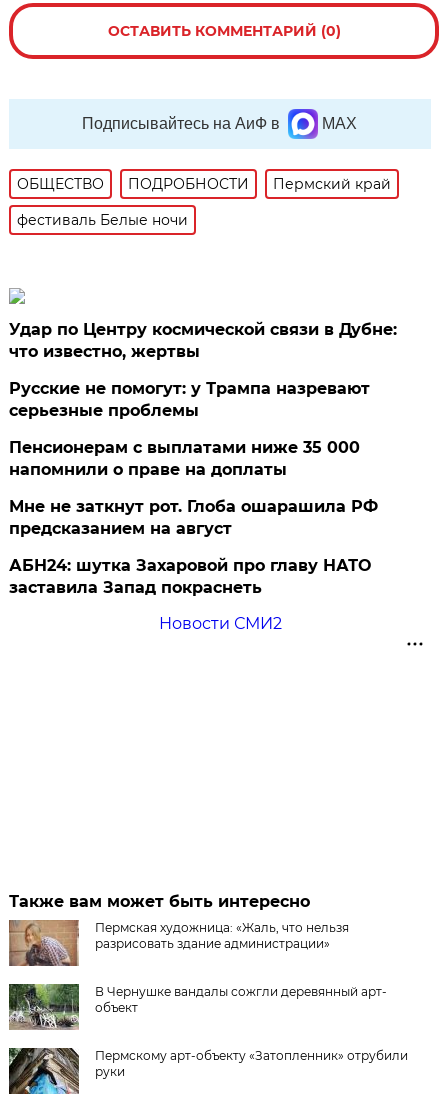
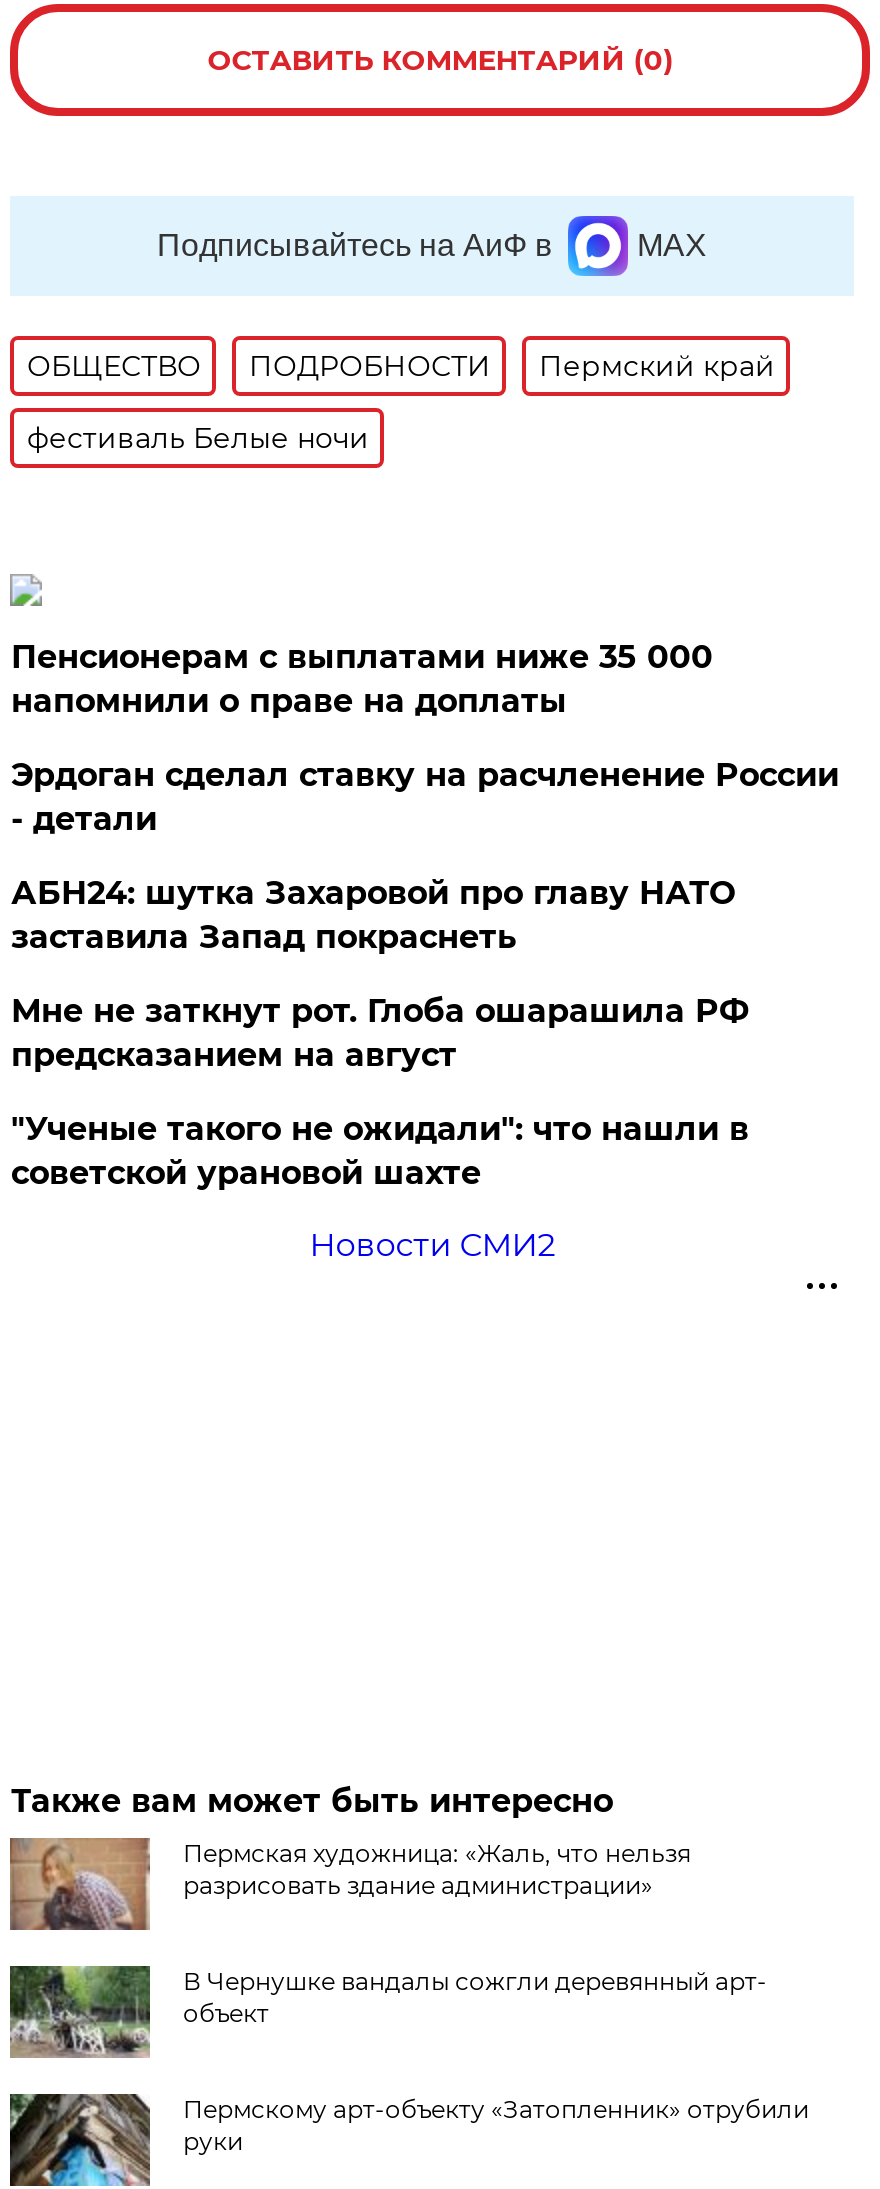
[9,320,397,420] Удар по Центру космической связи в Дубне: | что известно, жертвы | Русские не помогут: у Трампа назревают | серьезные проблемы -> none
moved [9,438,360,479] -> [11,638,713,720]: Пенсионерам с выплатами ниже 35 000 | напомнили о праве на доплаты
none -> [11,756,839,838] Эрдоган сделал ставку на расчленение России | - детали
none -> [11,1110,749,1192] "Ученые такого не ожидали": что нашли в | советской урановой шахте
moved [9,556,371,597] -> [11,874,735,956]: АБН24: шутка Захаровой про главу НАТО | заставила Запад покраснеть

